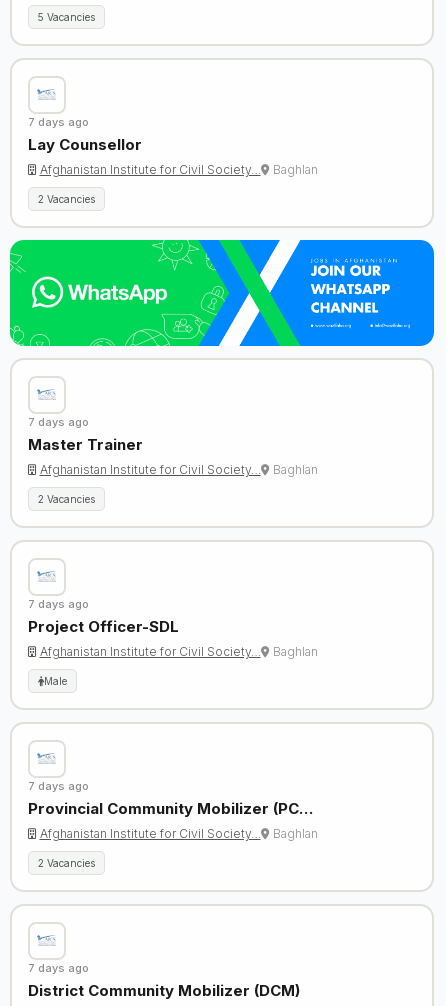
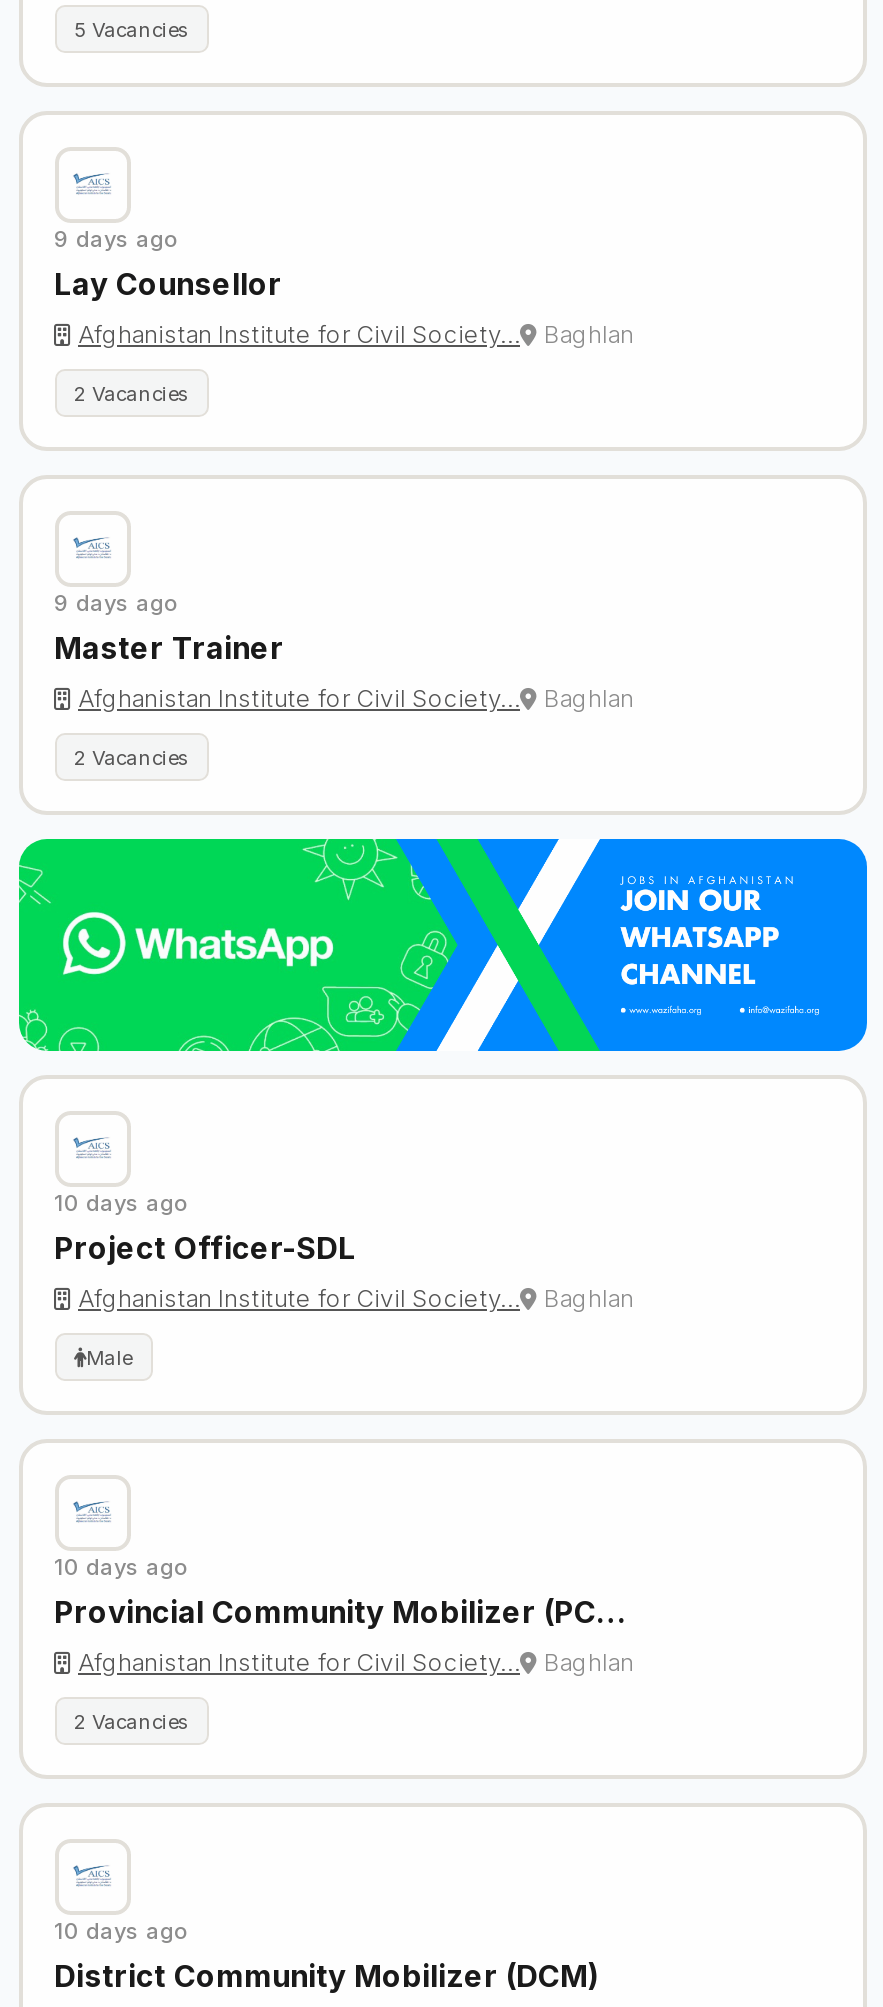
[27,114,88,128] 7 days ago -> [54,224,178,252] 9 days ago
moved [9,239,435,347] -> [17,837,869,1053]: [image]
[27,414,88,428] 7 days ago -> [54,588,178,616] 9 days ago
moved [27,434,317,504] -> [54,628,634,768]: Master Trainer | Afghanistan Institute for Civil Society… | Baghlan | 2 Vacancies
[27,596,88,610] 7 days ago -> [54,1188,188,1216] 10 days ago
[27,778,88,792] 7 days ago -> [54,1552,188,1580] 10 days ago
[27,960,88,974] 7 days ago -> [54,1916,188,1944] 10 days ago

